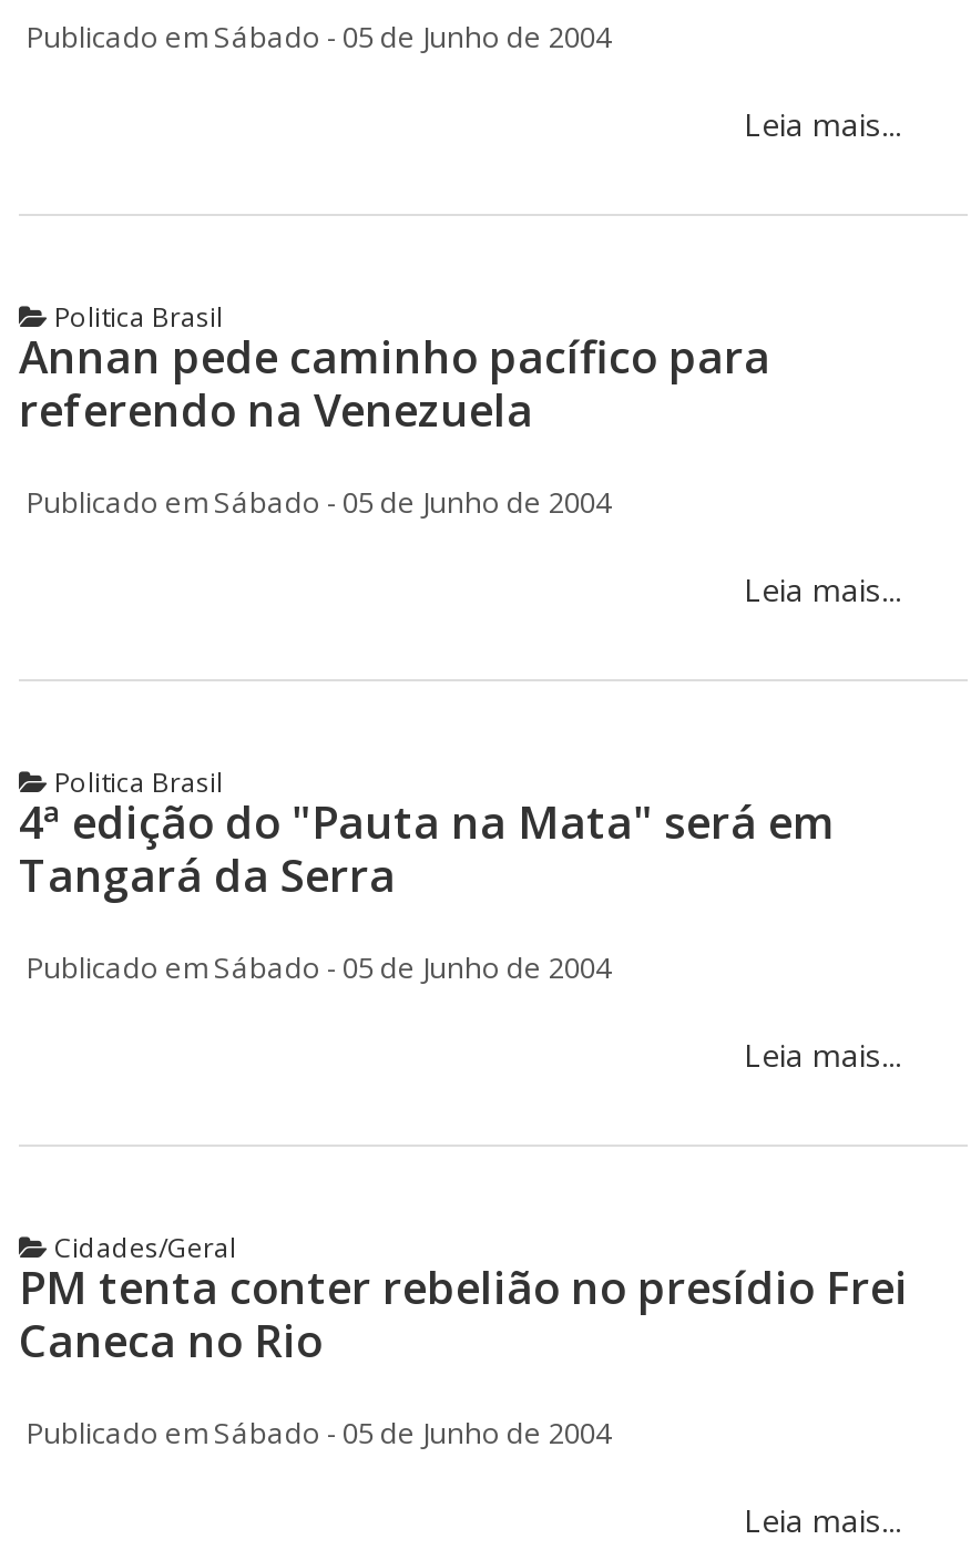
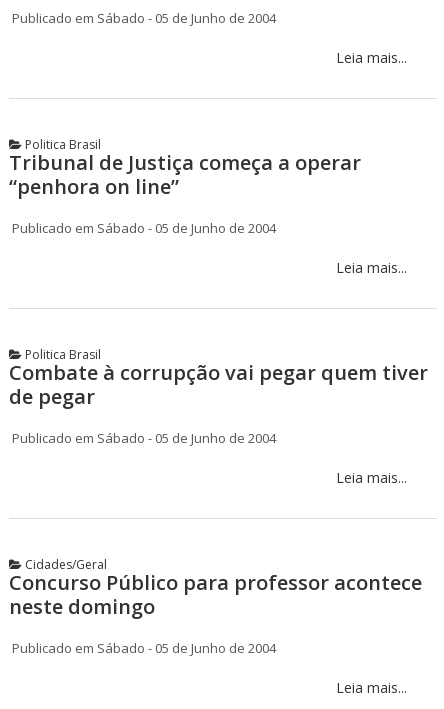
[19,327,770,440] Annan pede caminho pacífico para | referendo na Venezuela -> [9,149,361,200] Tribunal de Justiça começa a operar | “penhora on line”
[19,792,835,905] 4ª edição do "Pauta na Mata" será em | Tangará da Serra -> [9,359,428,410] Combate à corrupção vai pegar quem tiver | de pegar
[19,1258,908,1371] PM tenta conter rebelião no presídio Frei | Caneca no Rio -> [9,569,422,620] Concurso Público para professor acontece | neste domingo

